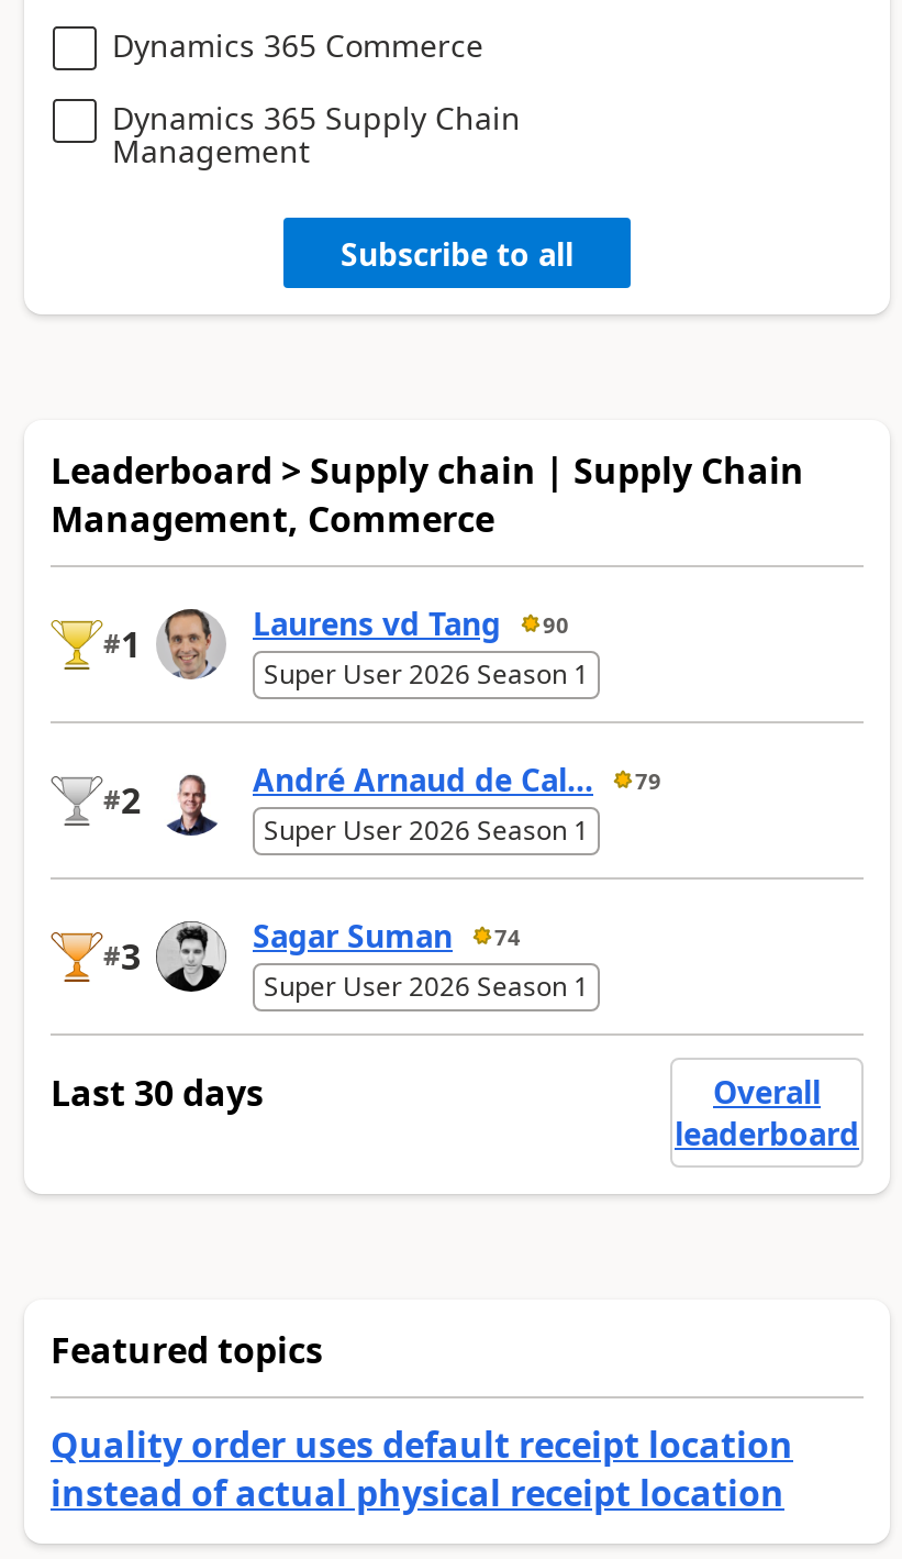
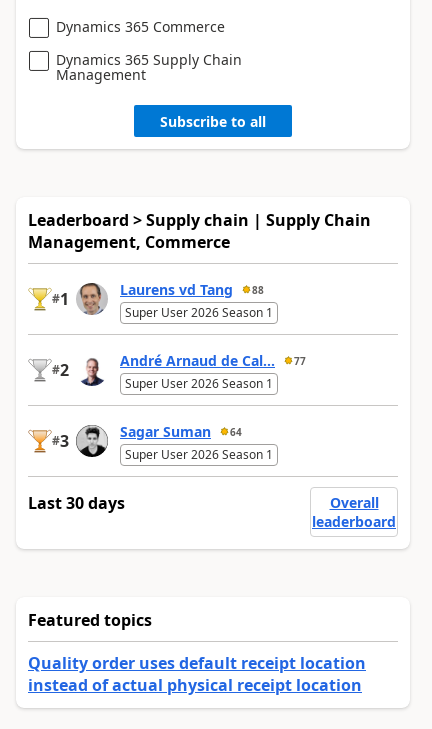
[253,603,569,645] Laurens vd Tang 90 -> [120,280,264,299] Laurens vd Tang 88
[253,759,661,801] André Arnaud de Cal... 79 -> [120,351,306,370] André Arnaud de Cal... 77
[253,915,521,957] Sagar Suman 74 -> [120,422,242,441] Sagar Suman 64

